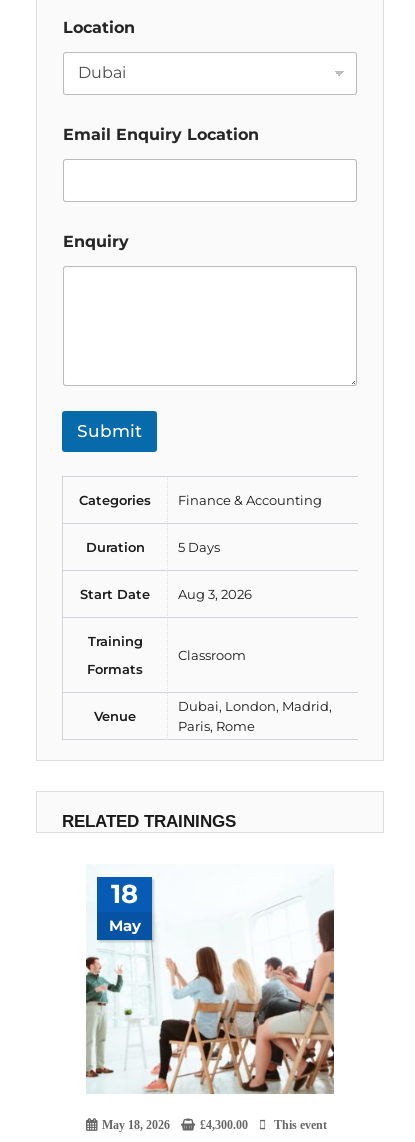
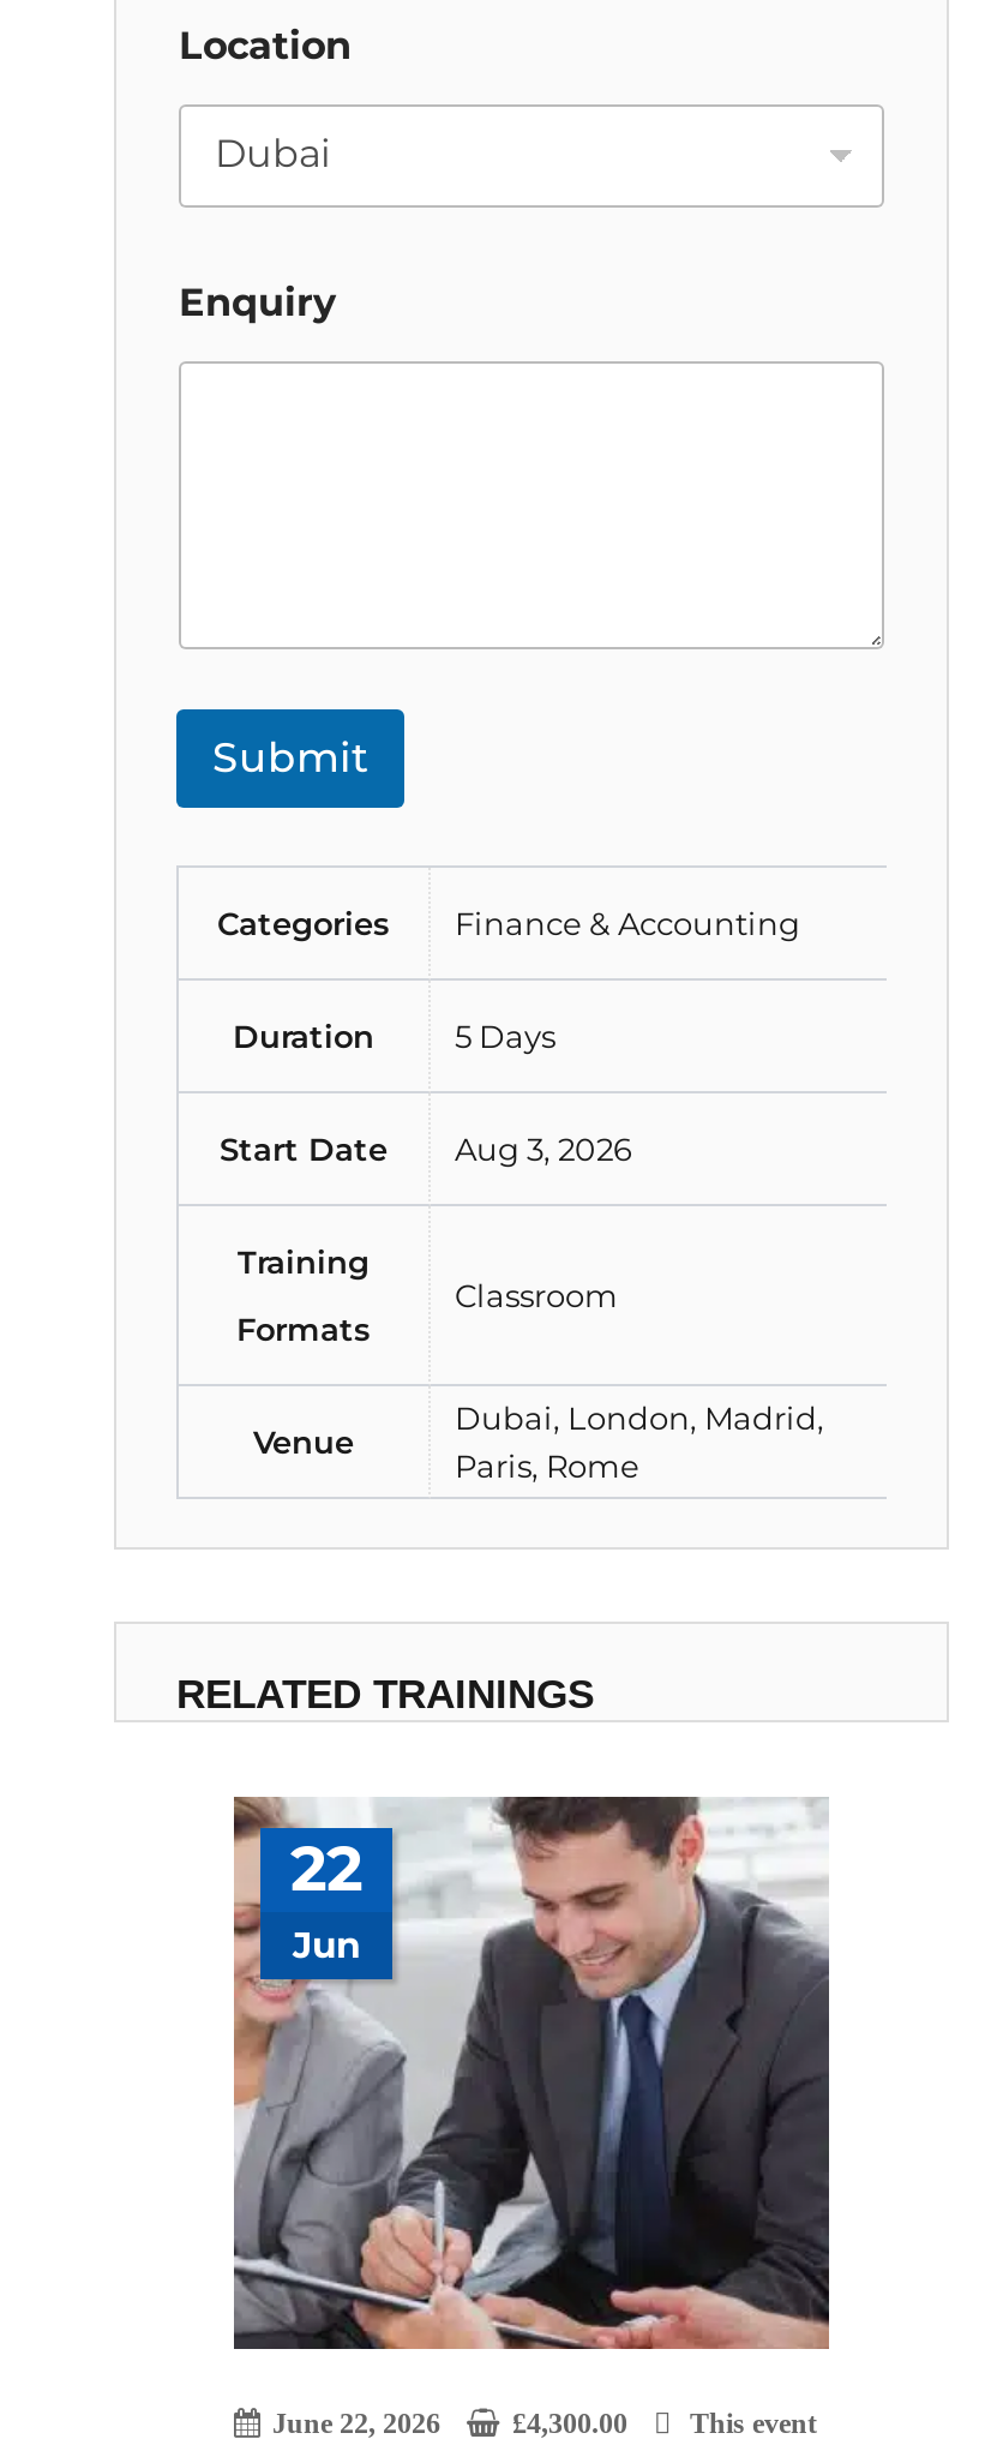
[63,125,259,144] Email Enquiry Location -> none
[85,864,335,1094] [image] | 18 | May -> [232,1794,831,2351] [image] | 22 | Jun
[102,1117,170,1131] May 18, 2026 -> [272,2405,440,2439] June 22, 2026

